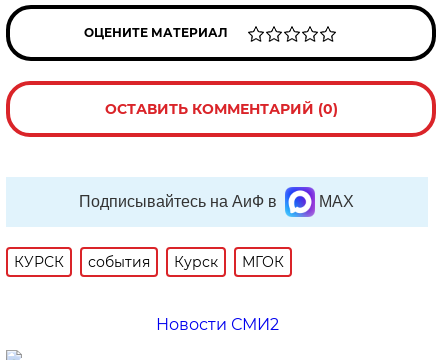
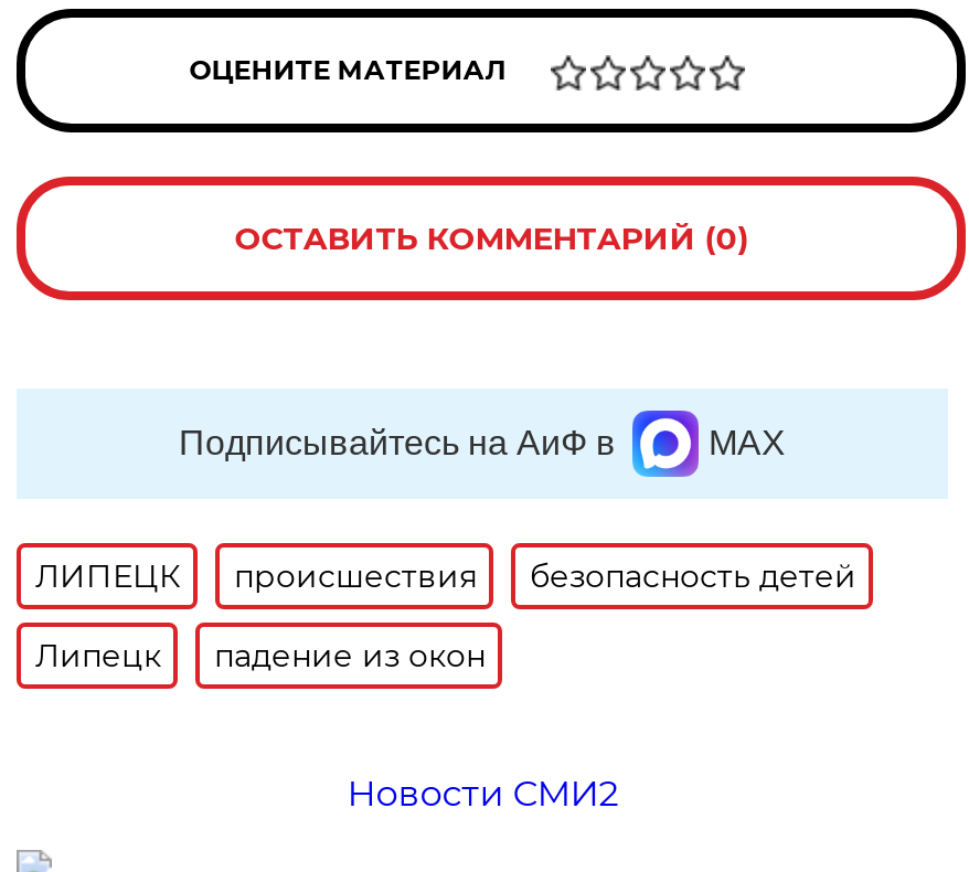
[14,253,284,271] КУРСК | события | Курск | МГОК -> [35,557,856,676] ЛИПЕЦК | происшествия | безопасность детей | Липецк | падение из окон

